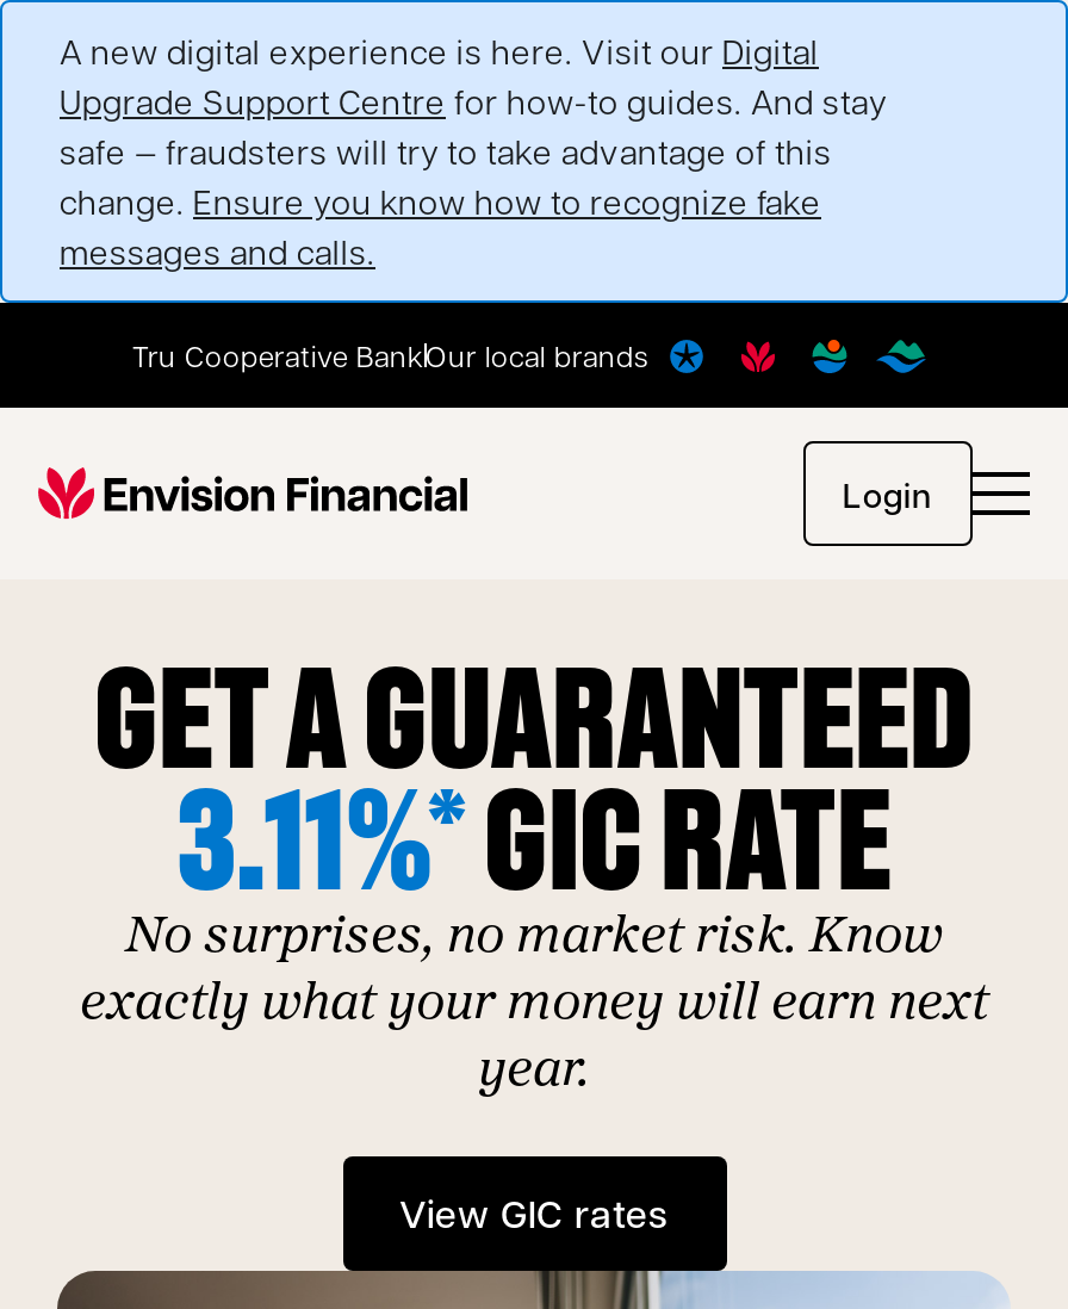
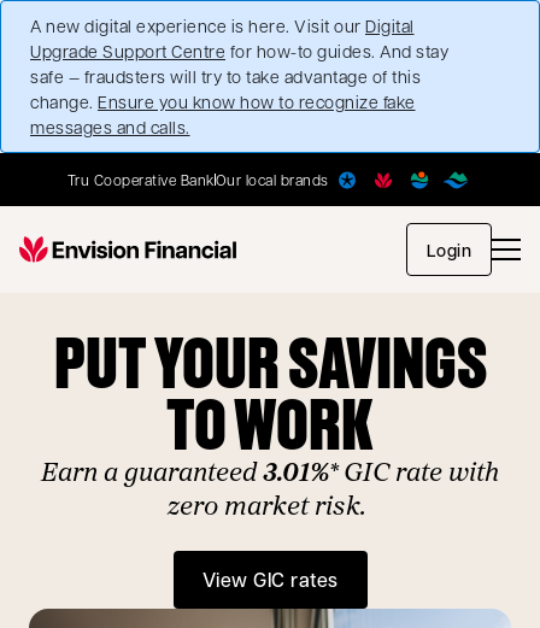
[80,639,988,1106] GET A GUARANTEED | 3.11%*GIC RATE | No surprises, no market risk. Know | exactly what your money will earn next | year. -> [41,323,499,526] PUT YOUR SAVINGS | TO WORK | Earn a guaranteed3.01%*GIC rate with | zero market risk.

